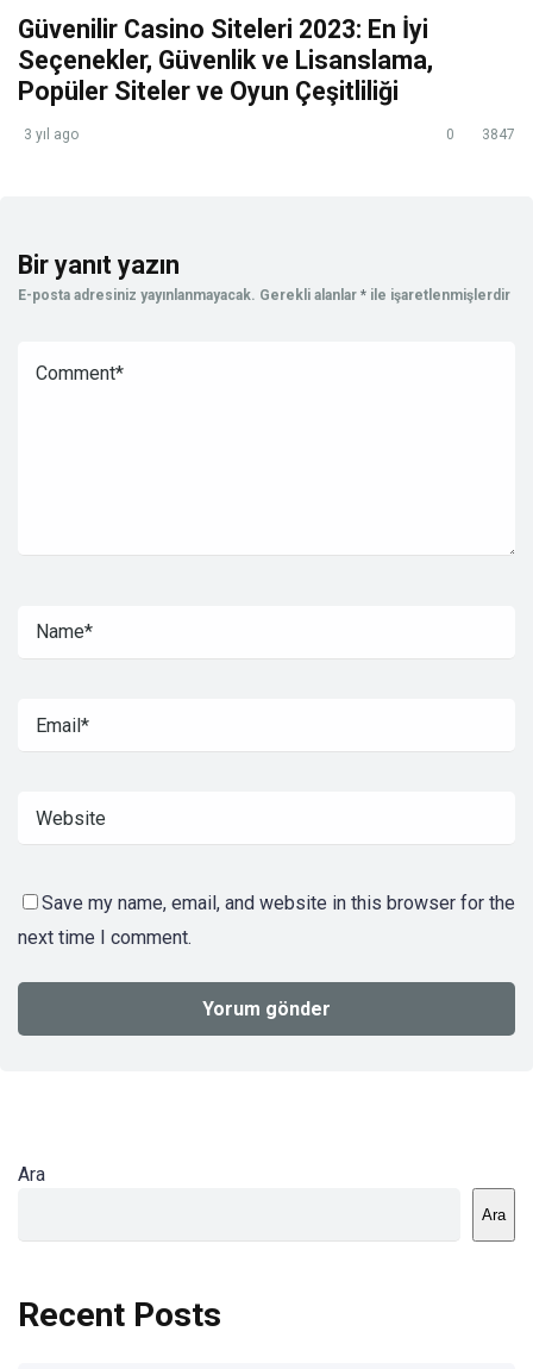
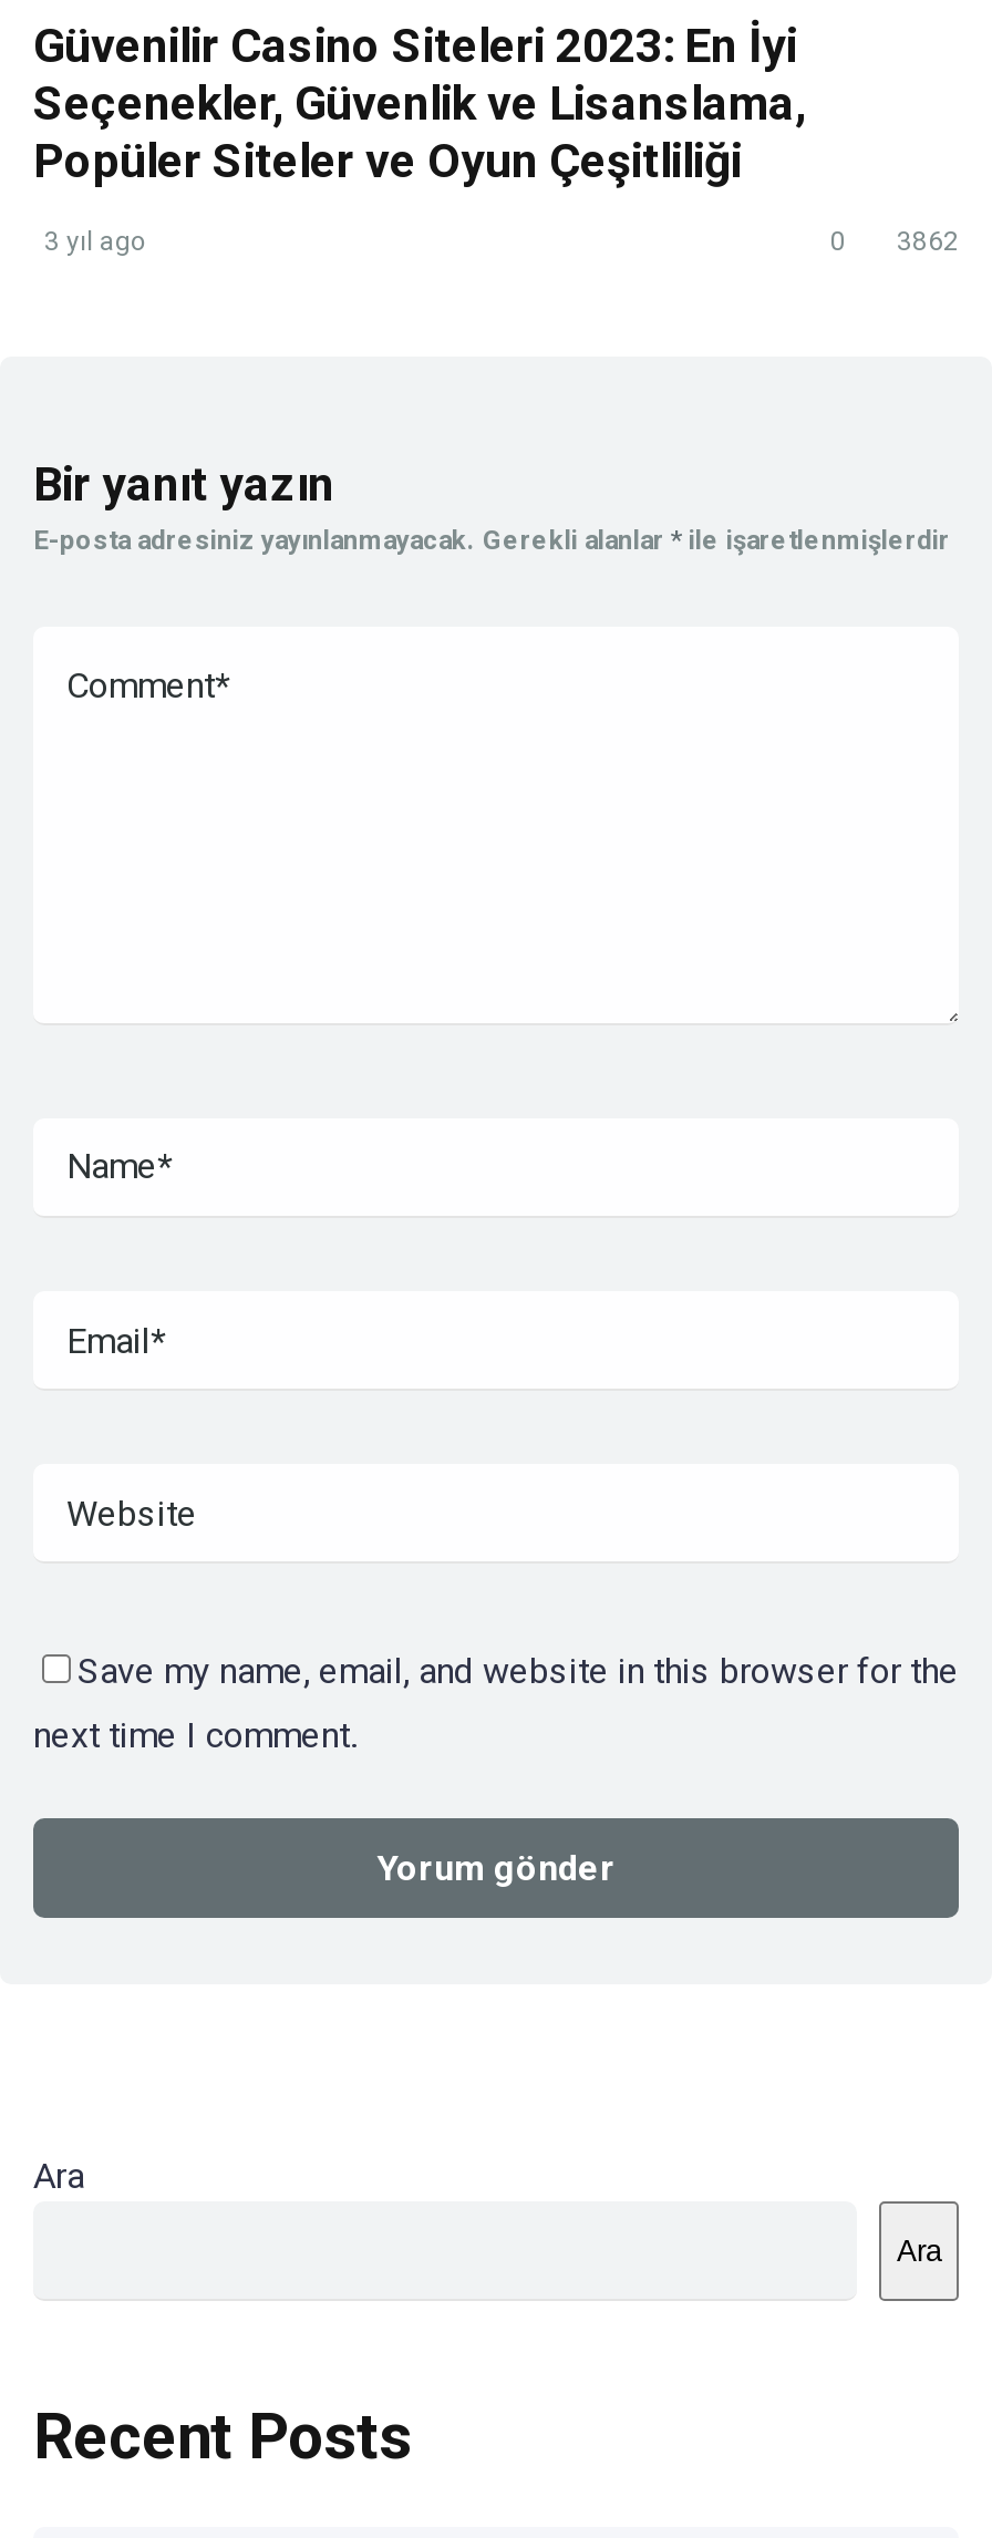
[446,126,515,143] 0 3847 -> [830,225,959,256] 0 3862

